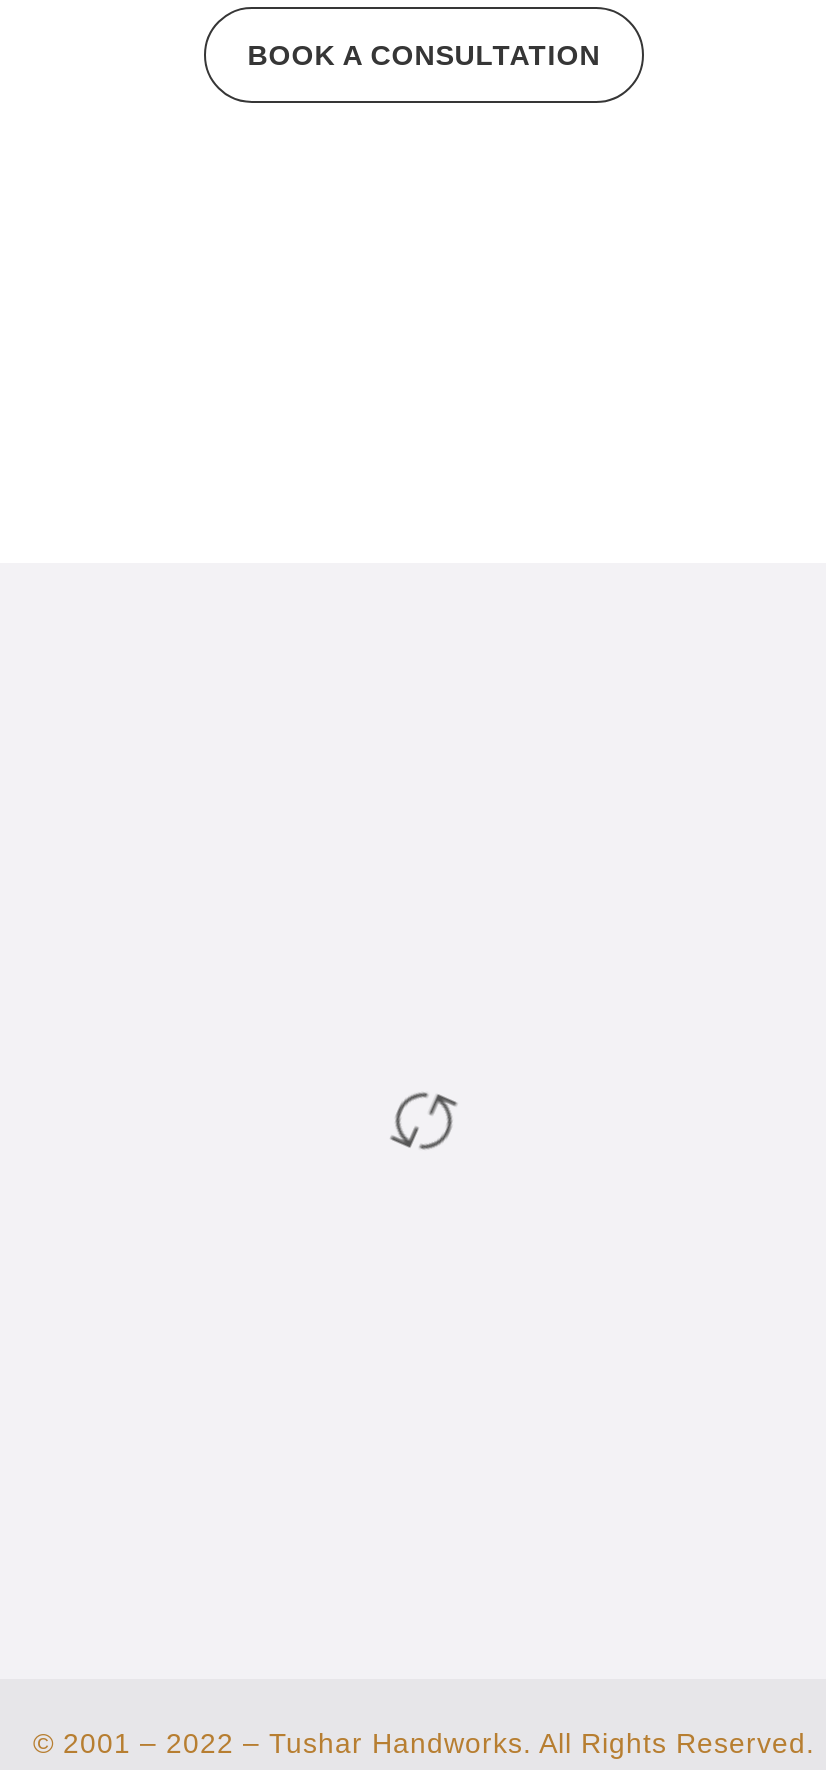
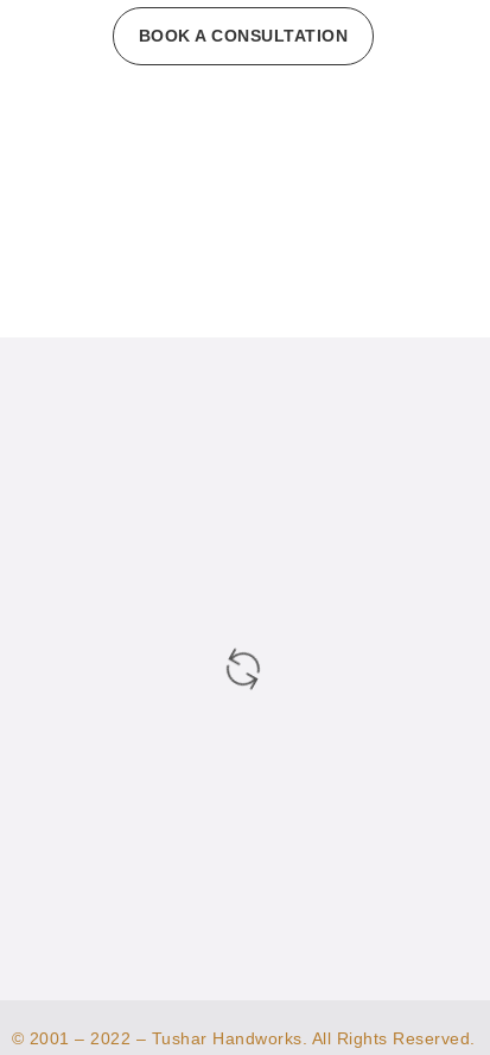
[388,1087,460,1155] [image] -> [223,647,262,691] [image]

